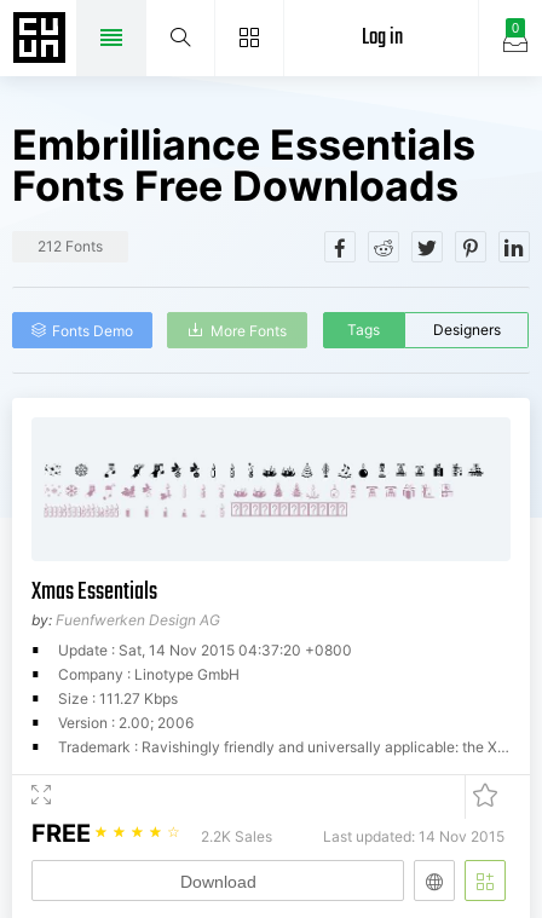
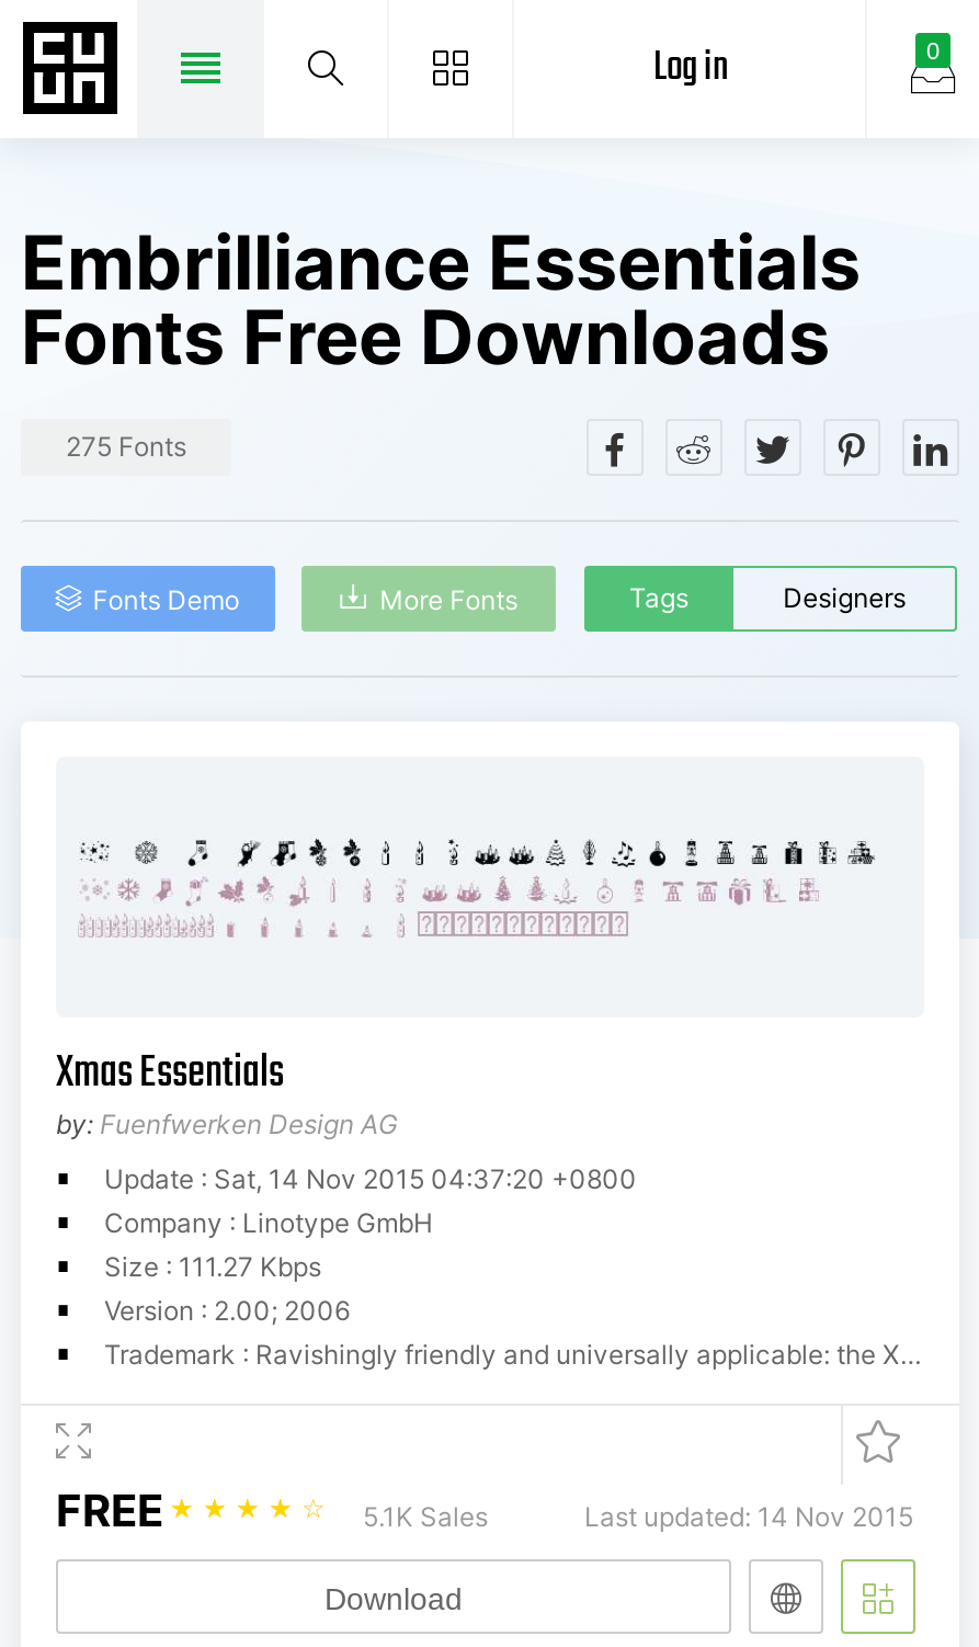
[38,237,103,255] 212 Fonts -> [66,430,186,463] 275 Fonts
[201,827,272,845] 2.2K Sales -> [363,1500,488,1533] 5.1K Sales

